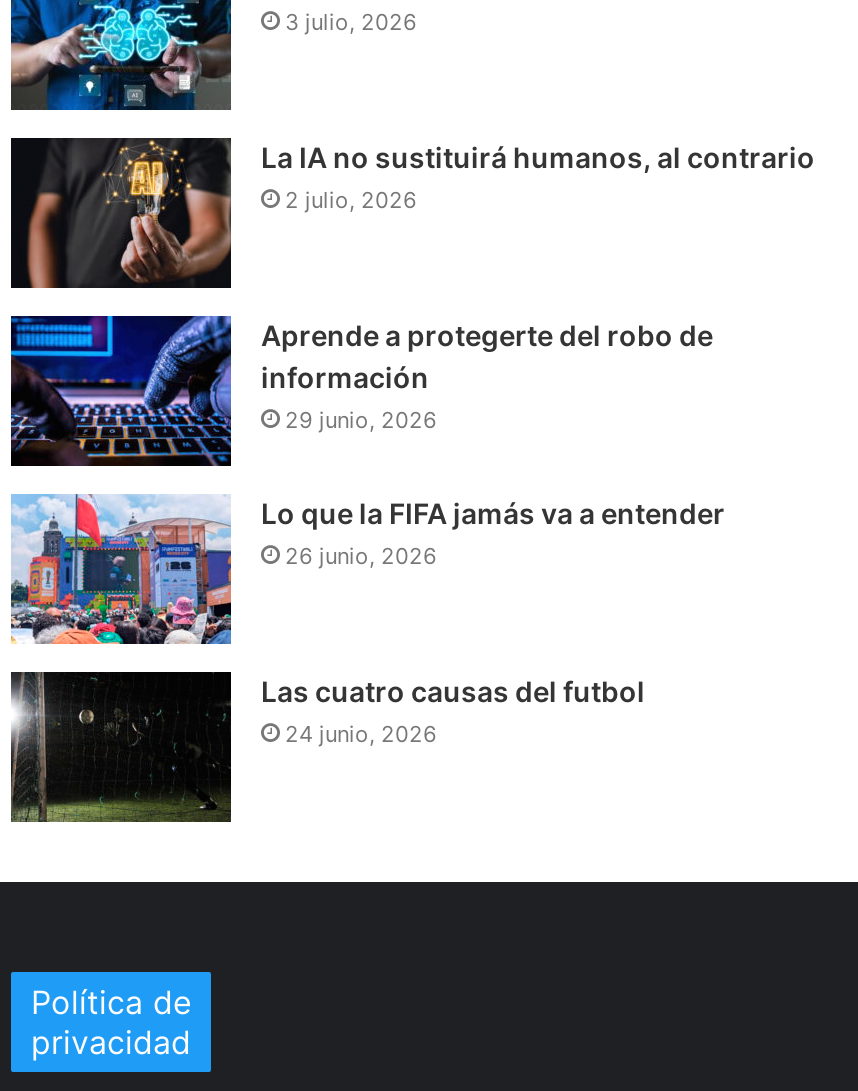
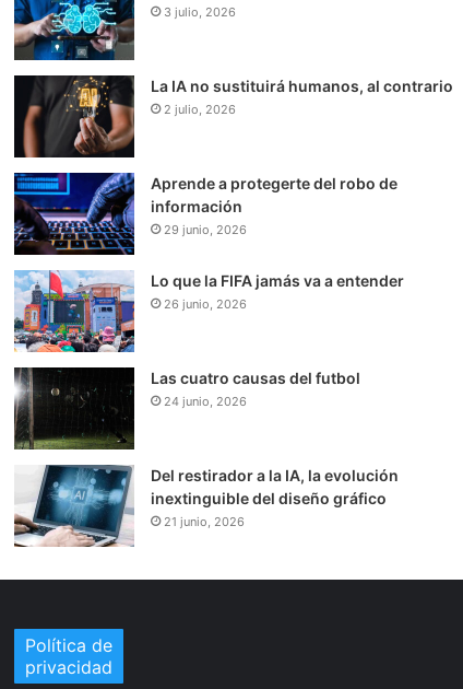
none -> [14,464,399,547] [image] | Del restirador a la IA, la evolución | inextinguible del diseño gráfico | 21 junio, 2026

